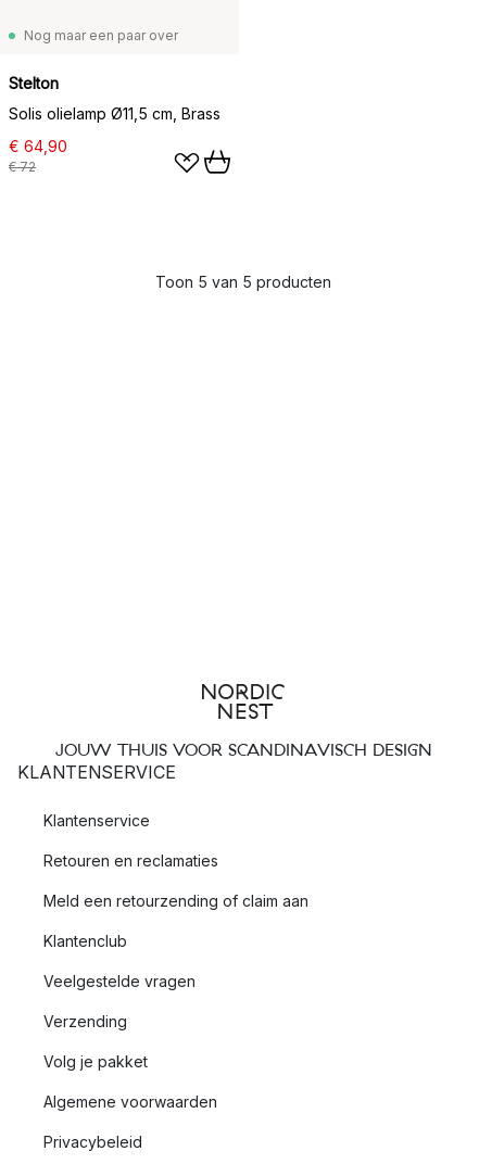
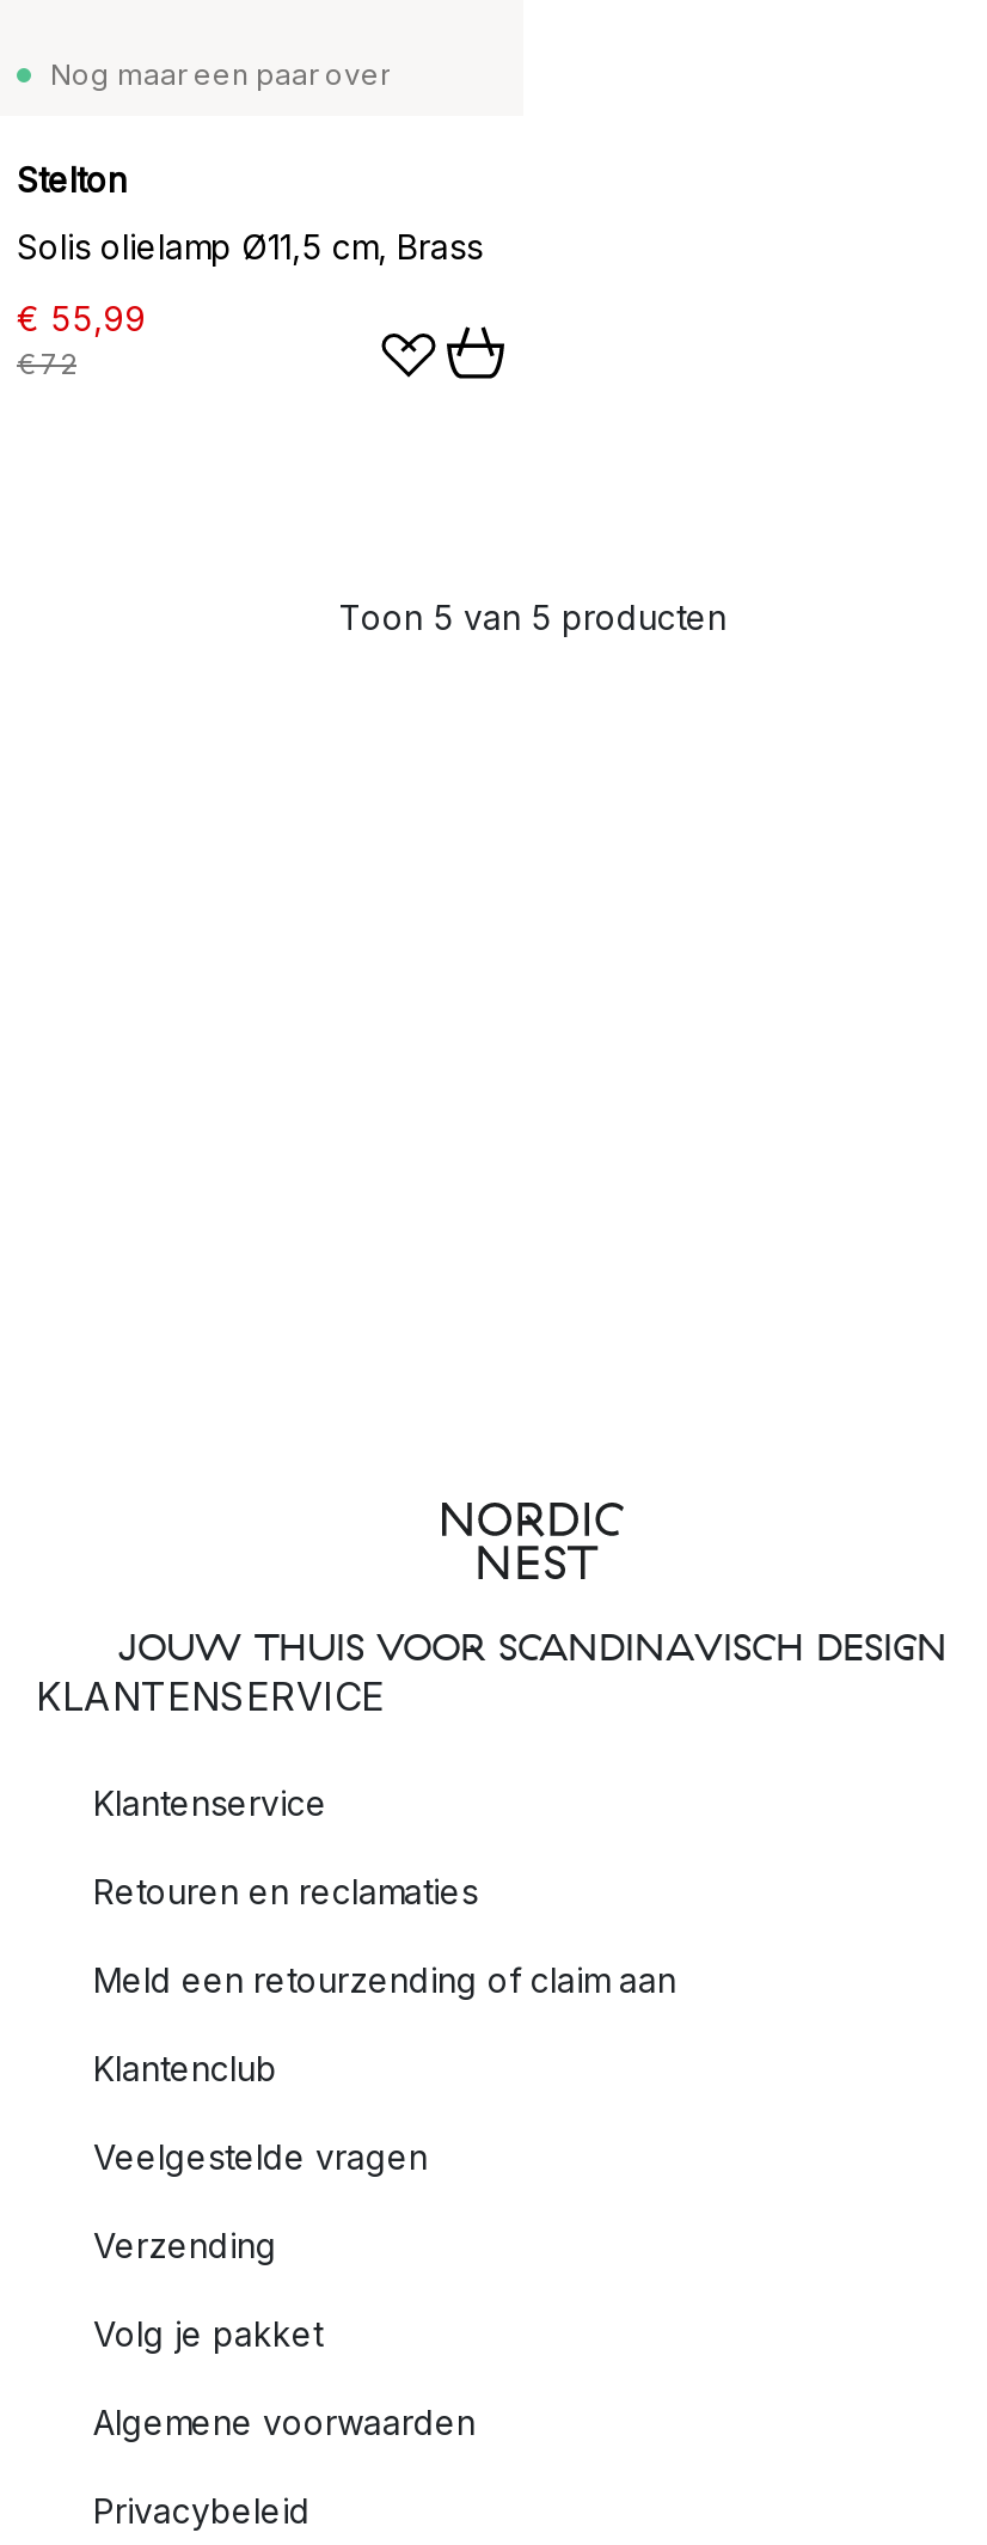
[9,137,67,155] € 64,90 -> [17,298,146,338] € 55,99

